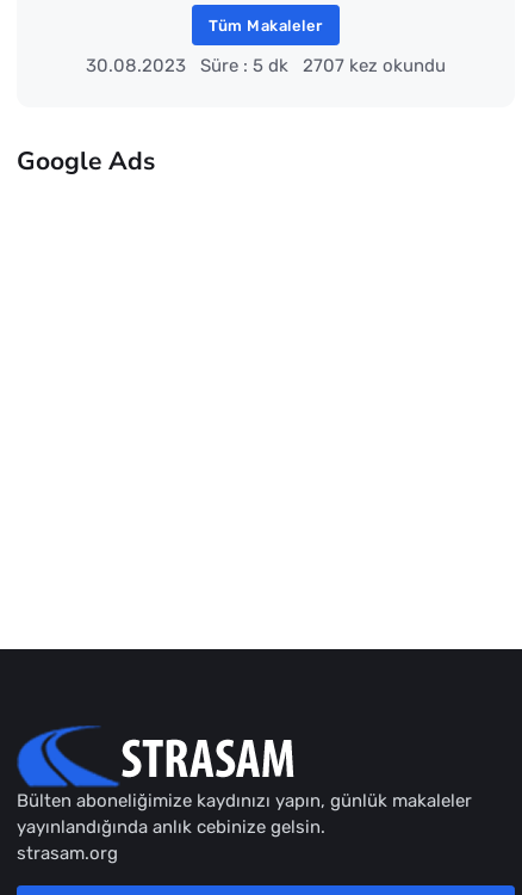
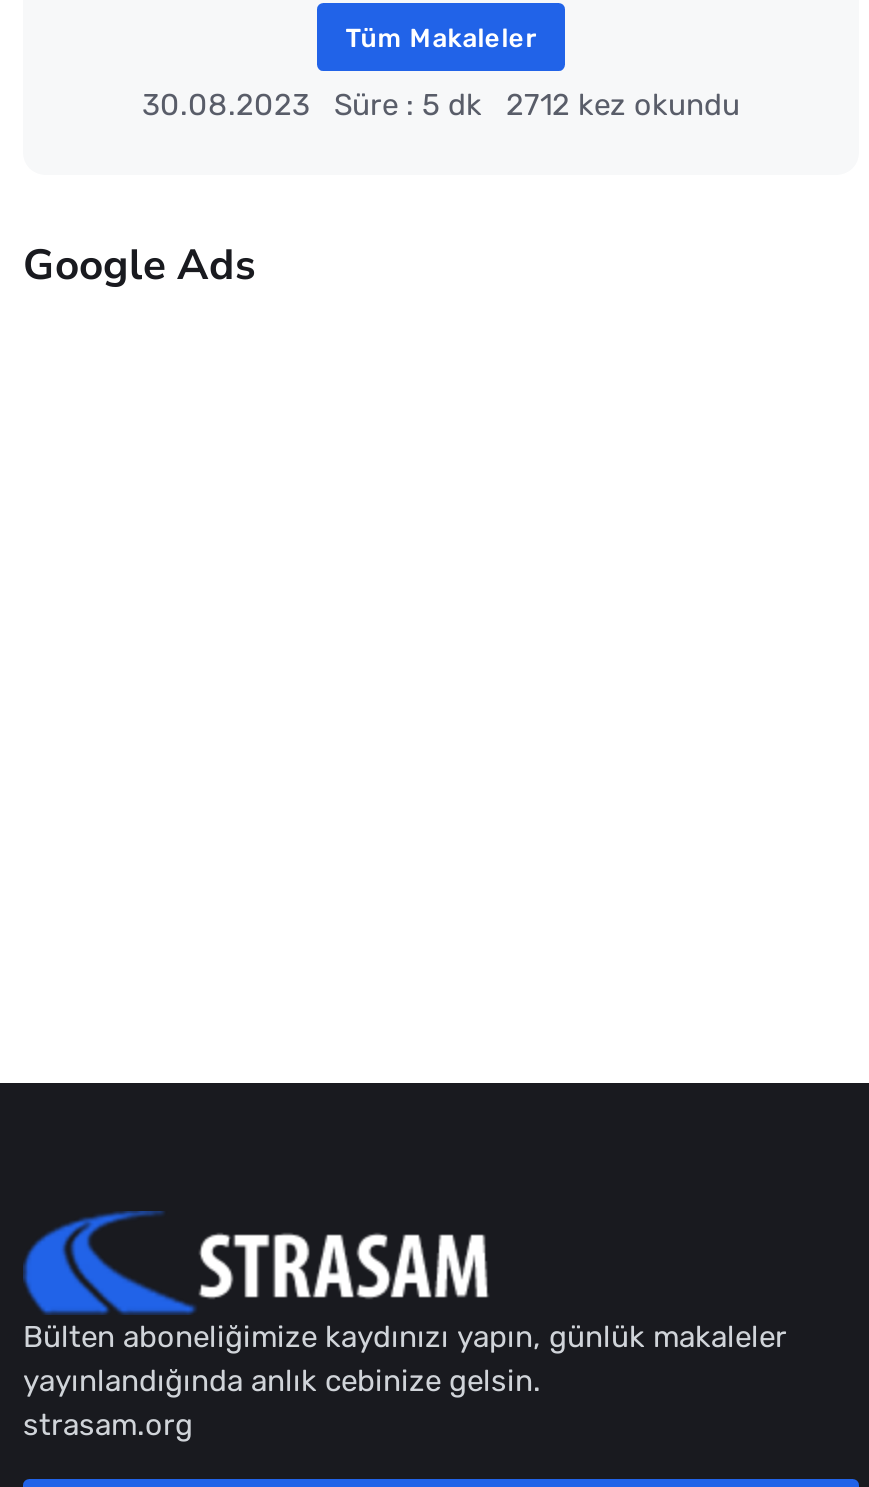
[86,55,446,77] 30.08.2023 Süre : 5 dk 2707 kez okundu -> [142,87,740,123] 30.08.2023 Süre : 5 dk 2712 kez okundu

